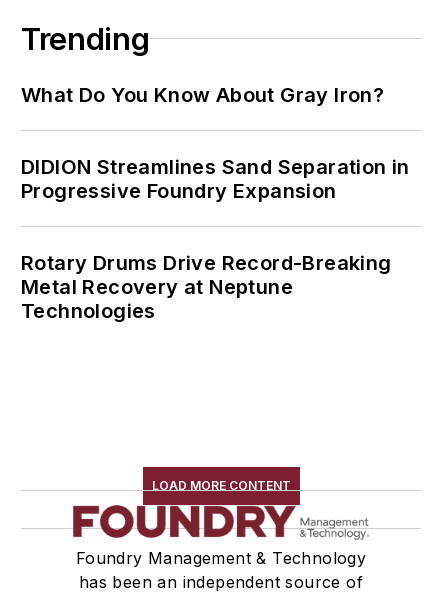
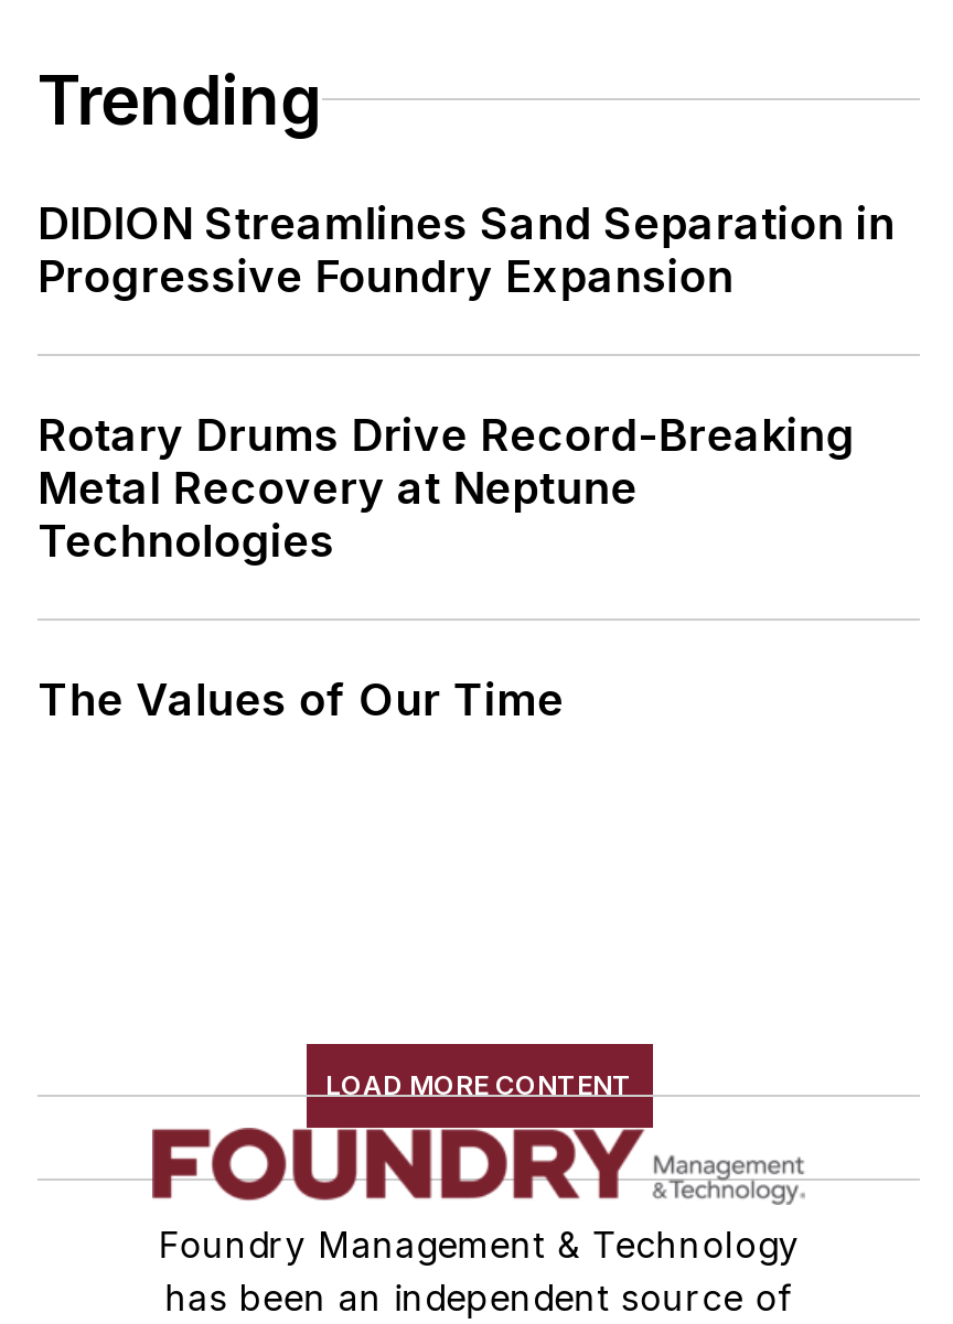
[21,83,384,107] What Do You Know About Gray Iron? -> none
moved [21,155,410,323] -> [38,197,895,568]: DIDION Streamlines Sand Separation in | Progressive Foundry Expansion | Rotary Drums Drive Record-Breaking | Metal Recovery at Neptune | Technologies
none -> [38,674,564,726] The Values of Our Time

